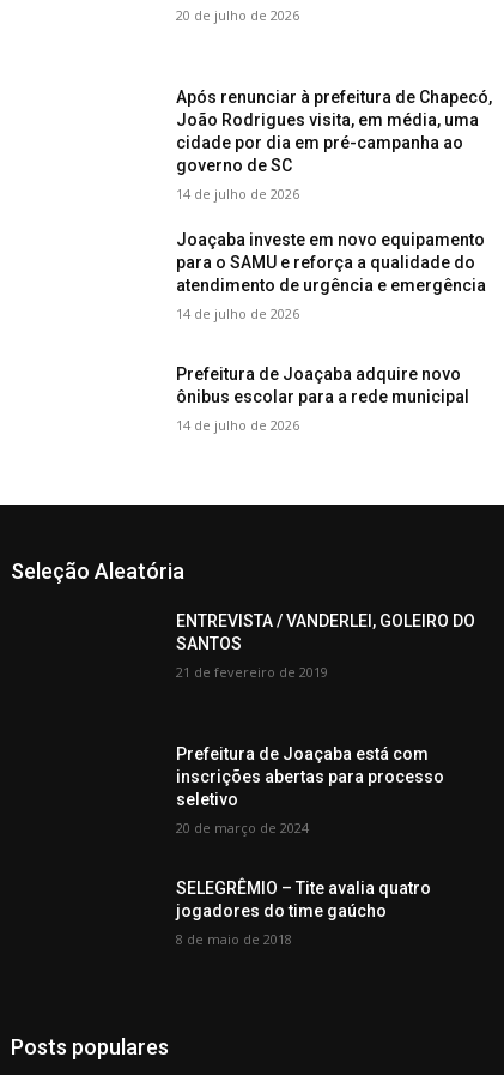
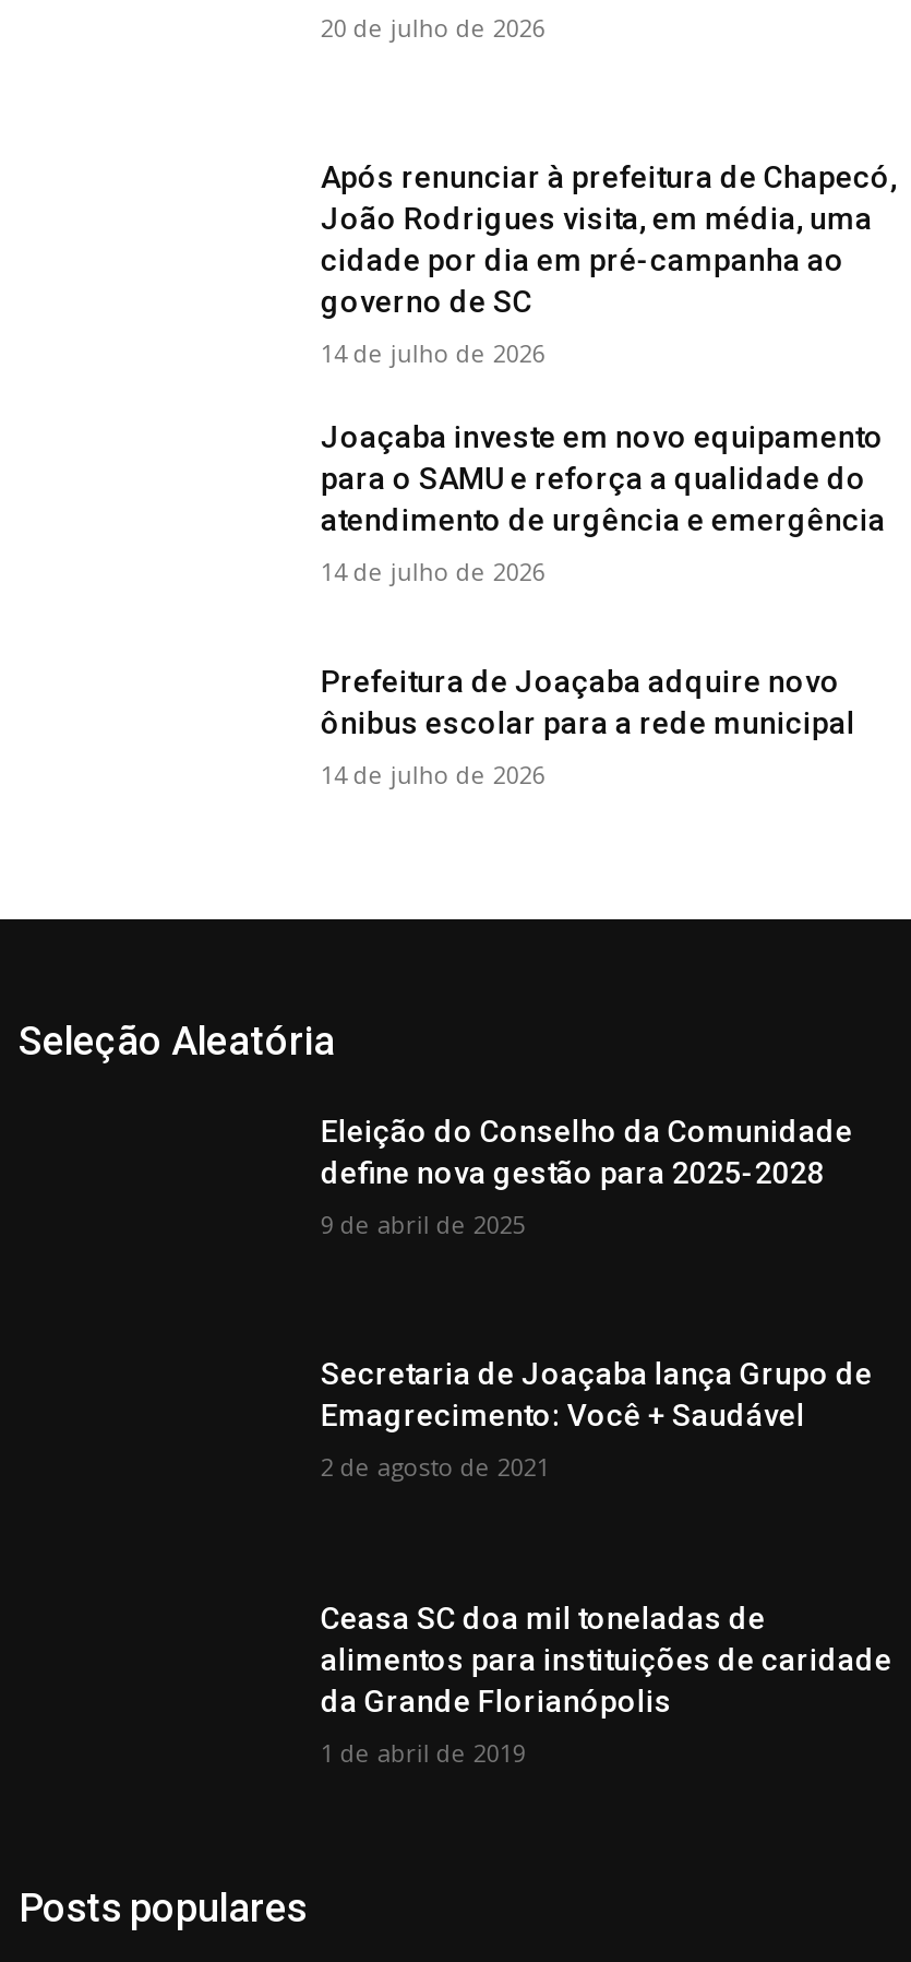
[176,611,476,653] ENTREVISTA / VANDERLEI, GOLEIRO DO | SANTOS -> [321,1113,853,1189] Eleição do Conselho da Comunidade | define nova gestão para 2025-2028
[176,662,328,680] 21 de fevereiro de 2019 -> [321,1207,526,1239] 9 de abril de 2025
[176,744,445,809] Prefeitura de Joaçaba está com | inscrições abertas para processo | seletivo -> [321,1356,873,1433] Secretaria de Joaçaba lança Grupo de | Emagrecimento: Você + Saudável
[176,819,309,837] 20 de março de 2024 -> [321,1450,550,1483] 2 de agosto de 2021
[176,878,431,920] SELEGRÊMIO – Tite avalia quatro | jogadores do time gaúcho -> [321,1600,892,1718] Ceasa SC doa mil toneladas de | alimentos para instituições de caridade | da Grande Florianópolis
[176,930,293,948] 8 de maio de 2018 -> [321,1736,526,1769] 1 de abril de 2019

